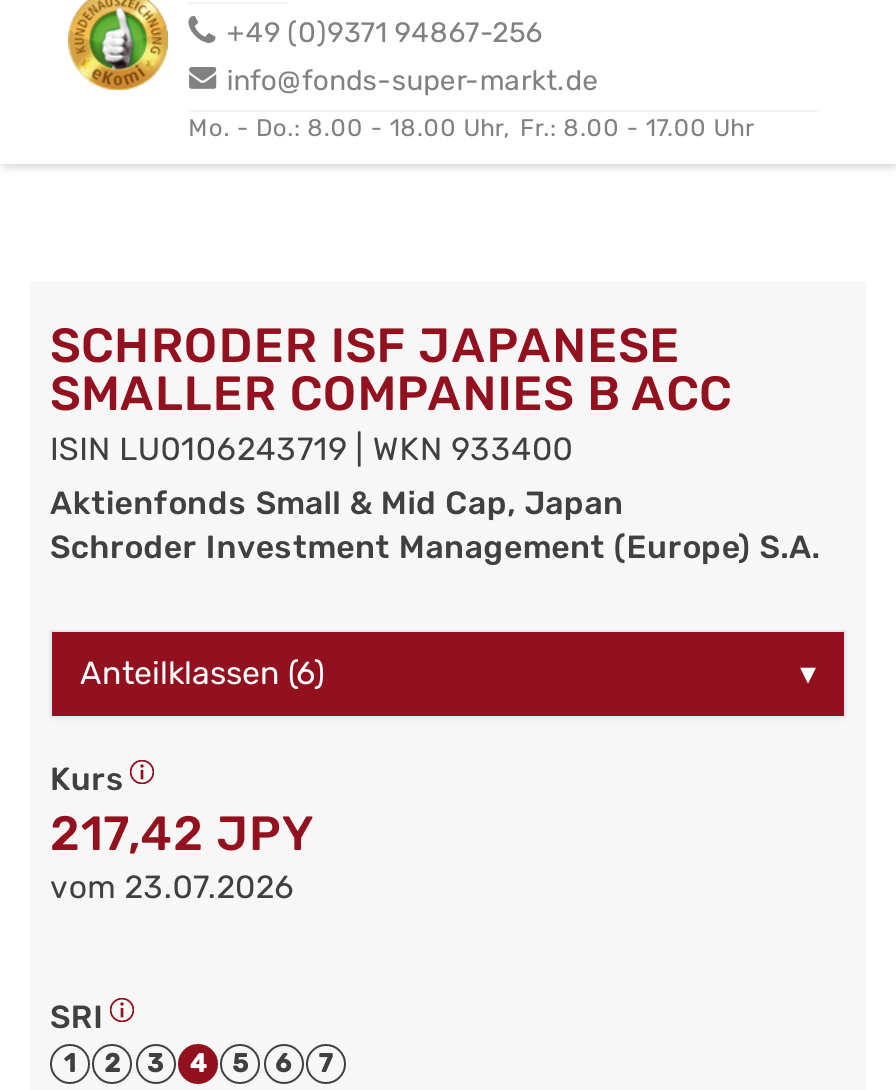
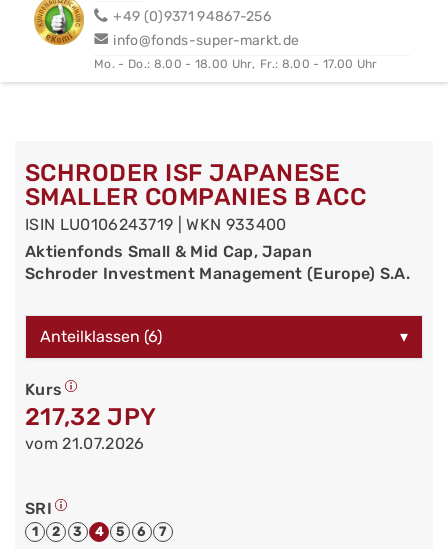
[50,806,314,862] 217,42 JPY -> [25,403,156,431] 217,32 JPY
[50,868,295,906] vom 23.07.2026 -> [25,434,144,453] vom 21.07.2026

